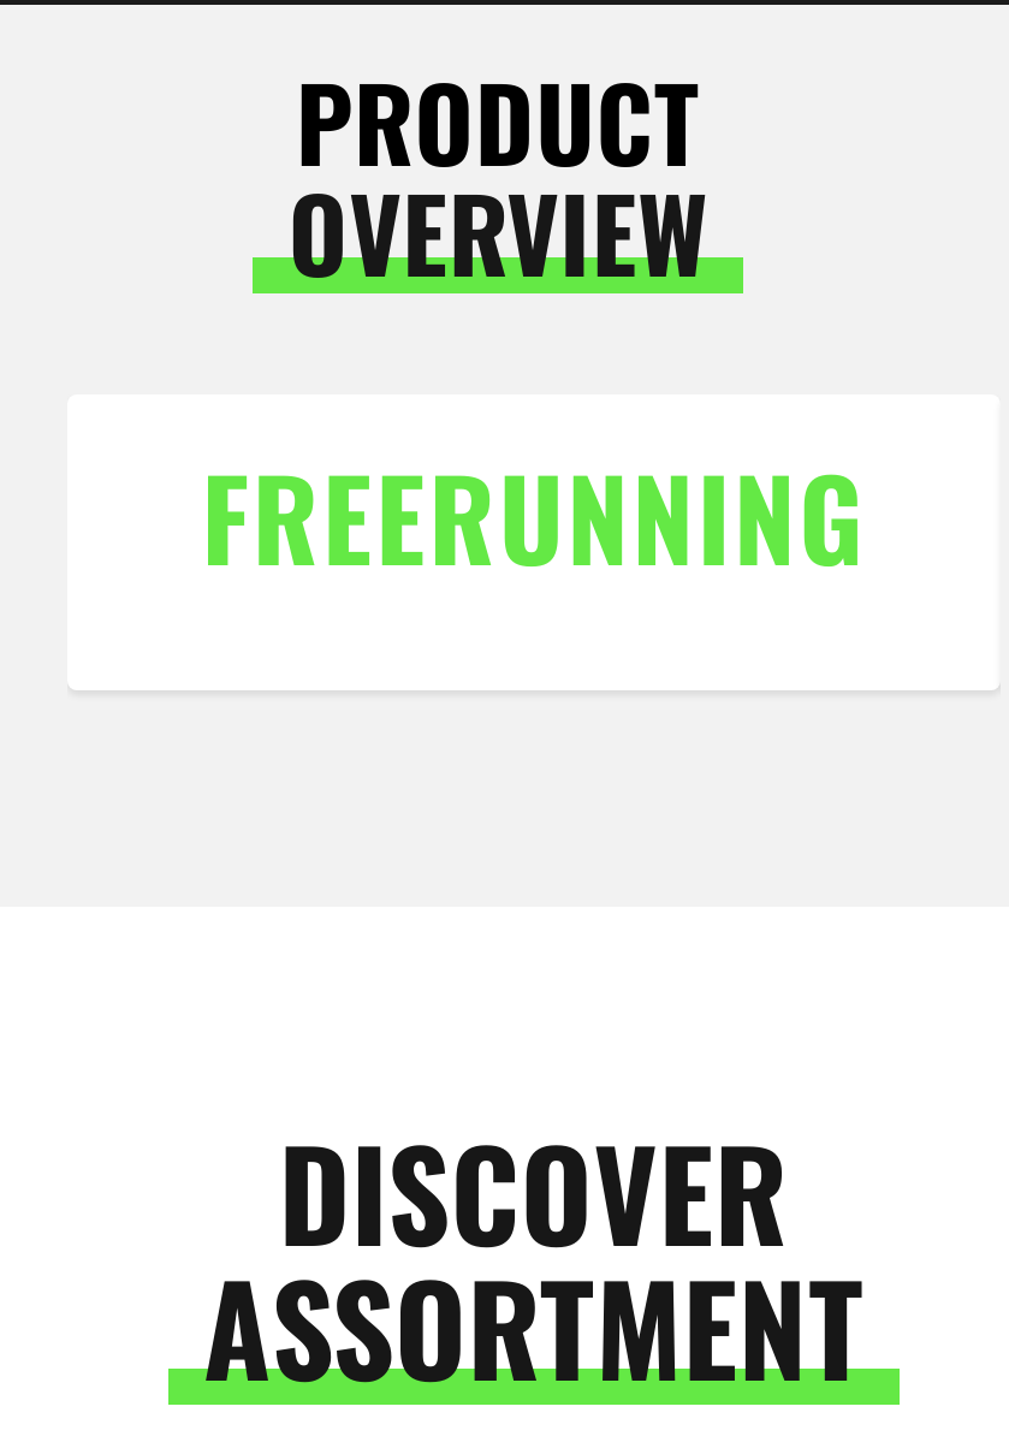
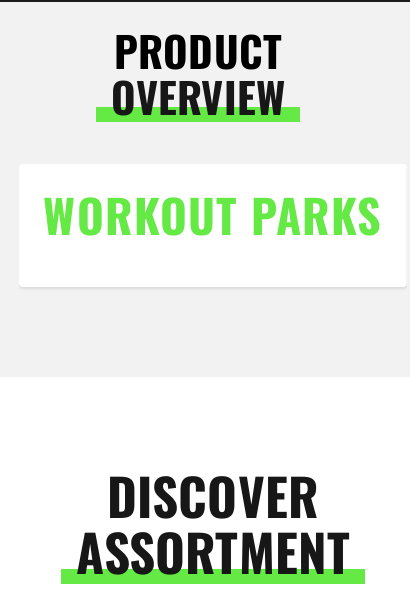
[201,433,867,597] FREERUNNING -> [43,180,382,248] WORKOUT PARKS

